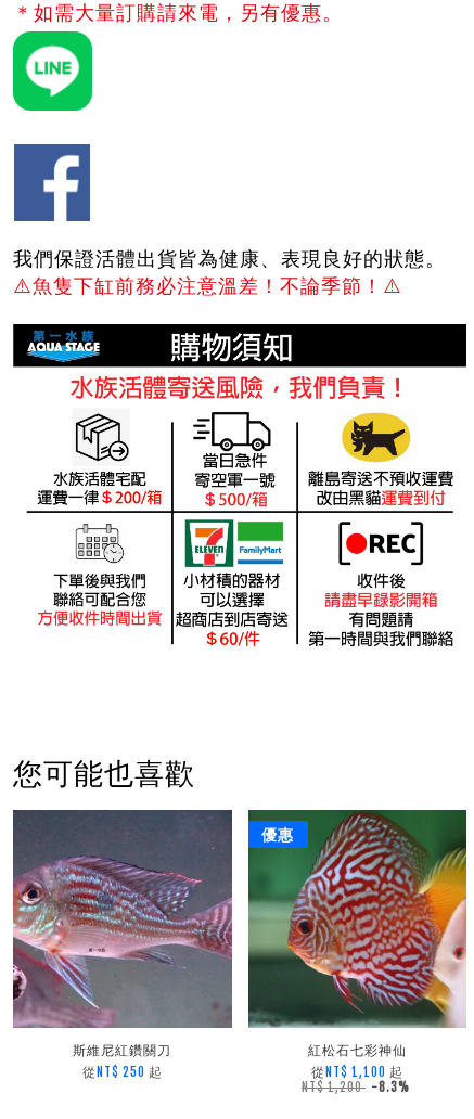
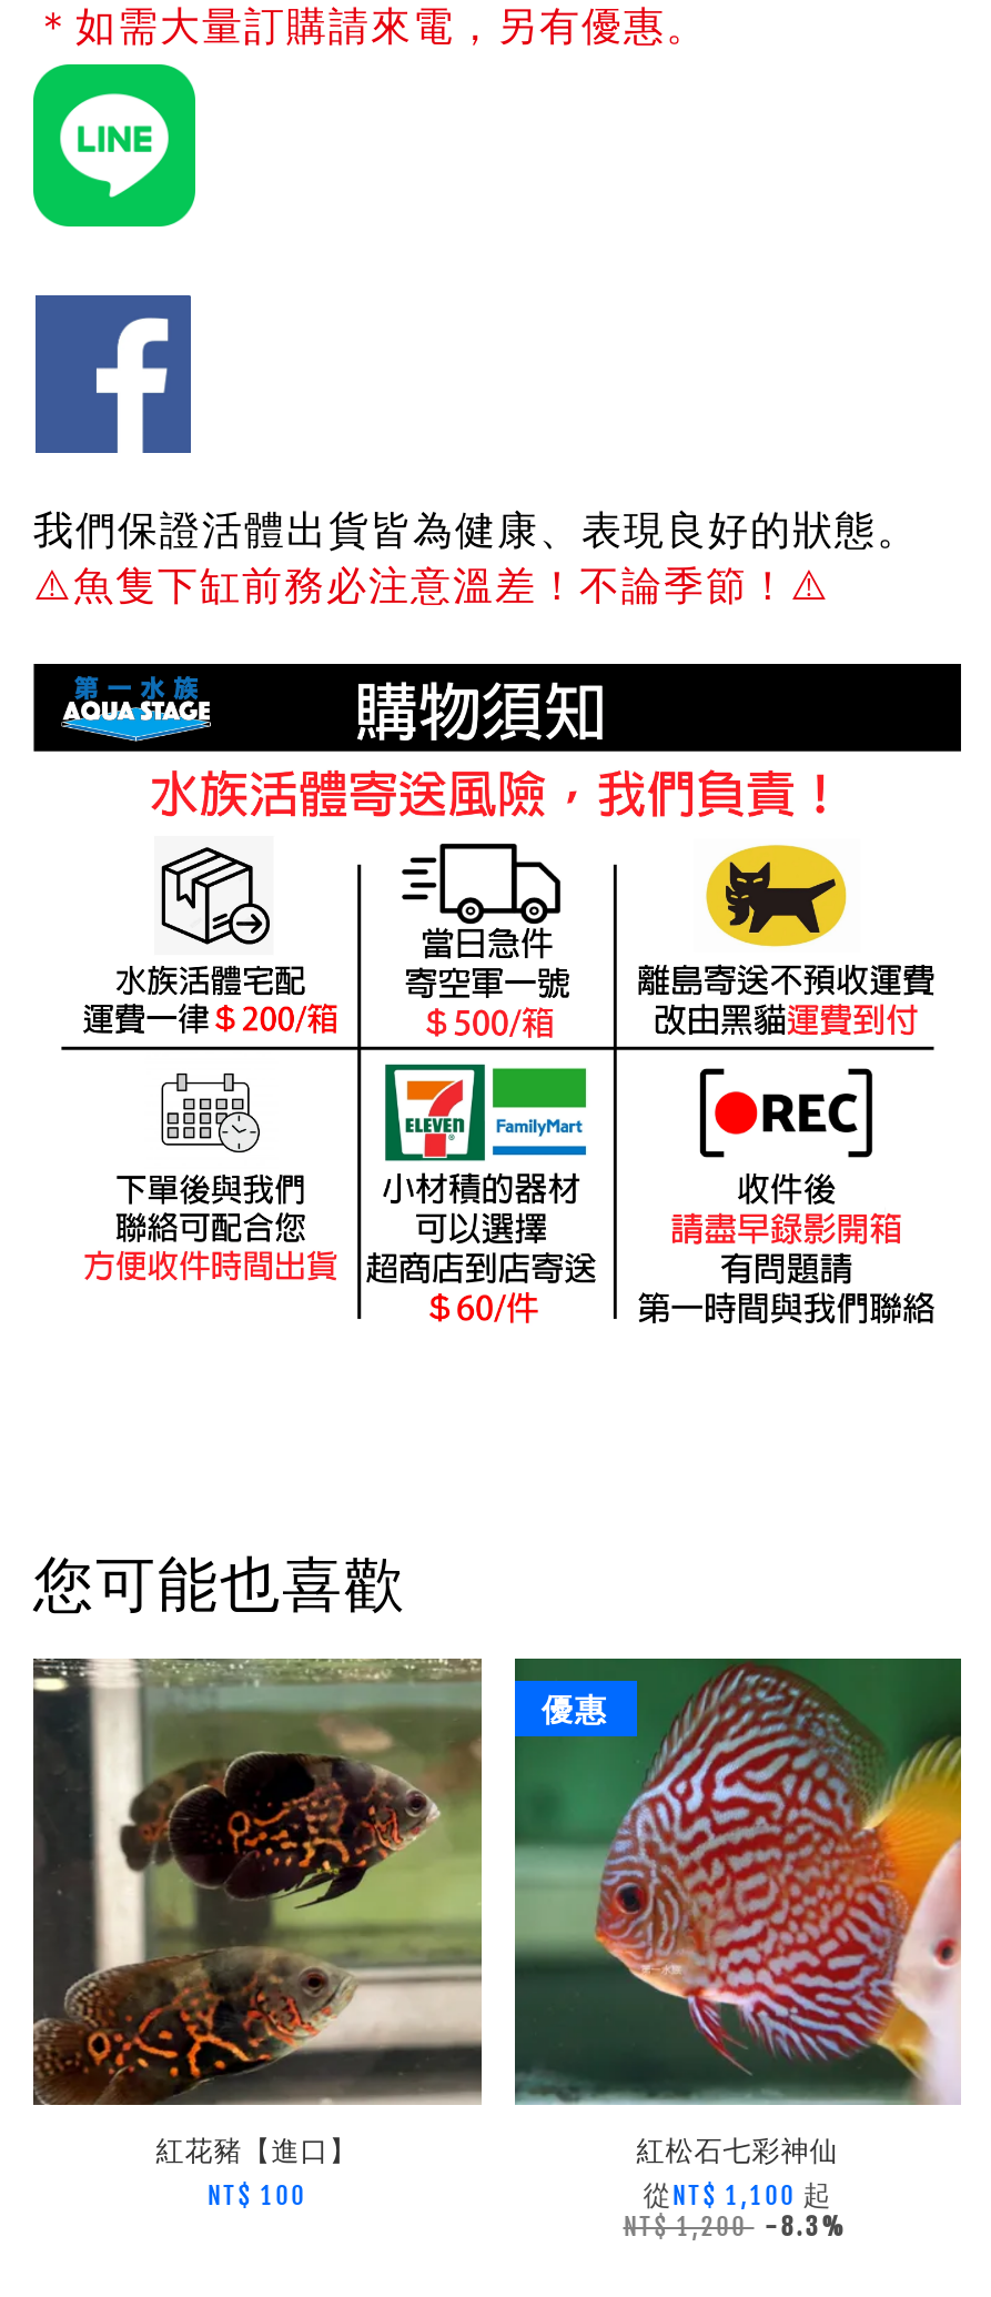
[12,809,233,1080] [image] | 斯維尼紅鑽關刀 | 從NT$ 250起 -> [31,1656,484,2212] [image] | 紅花豬【進口】 | NT$ 100

